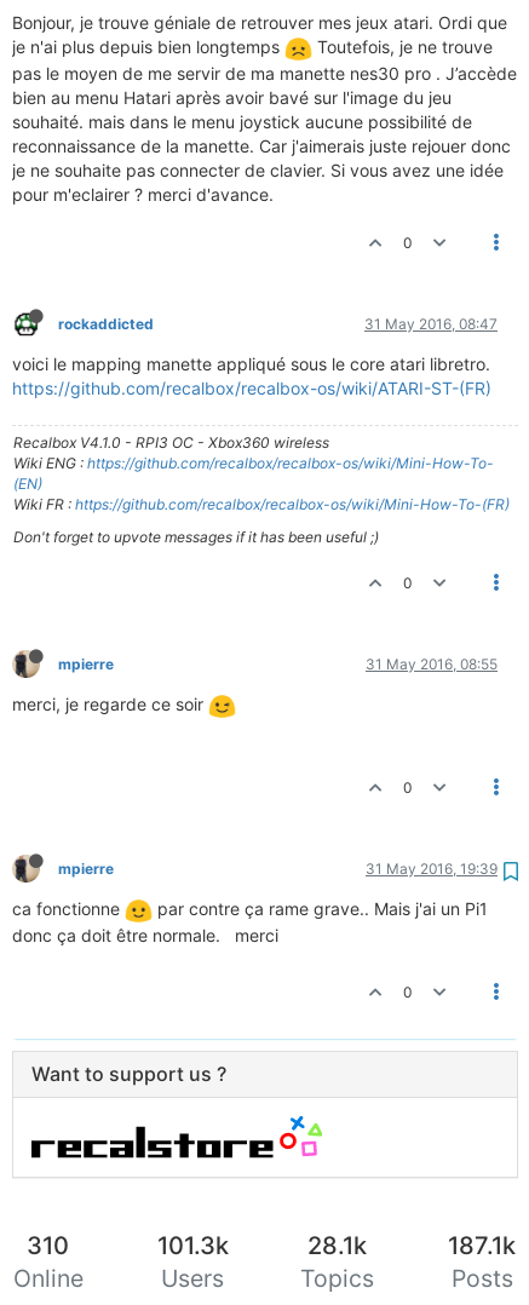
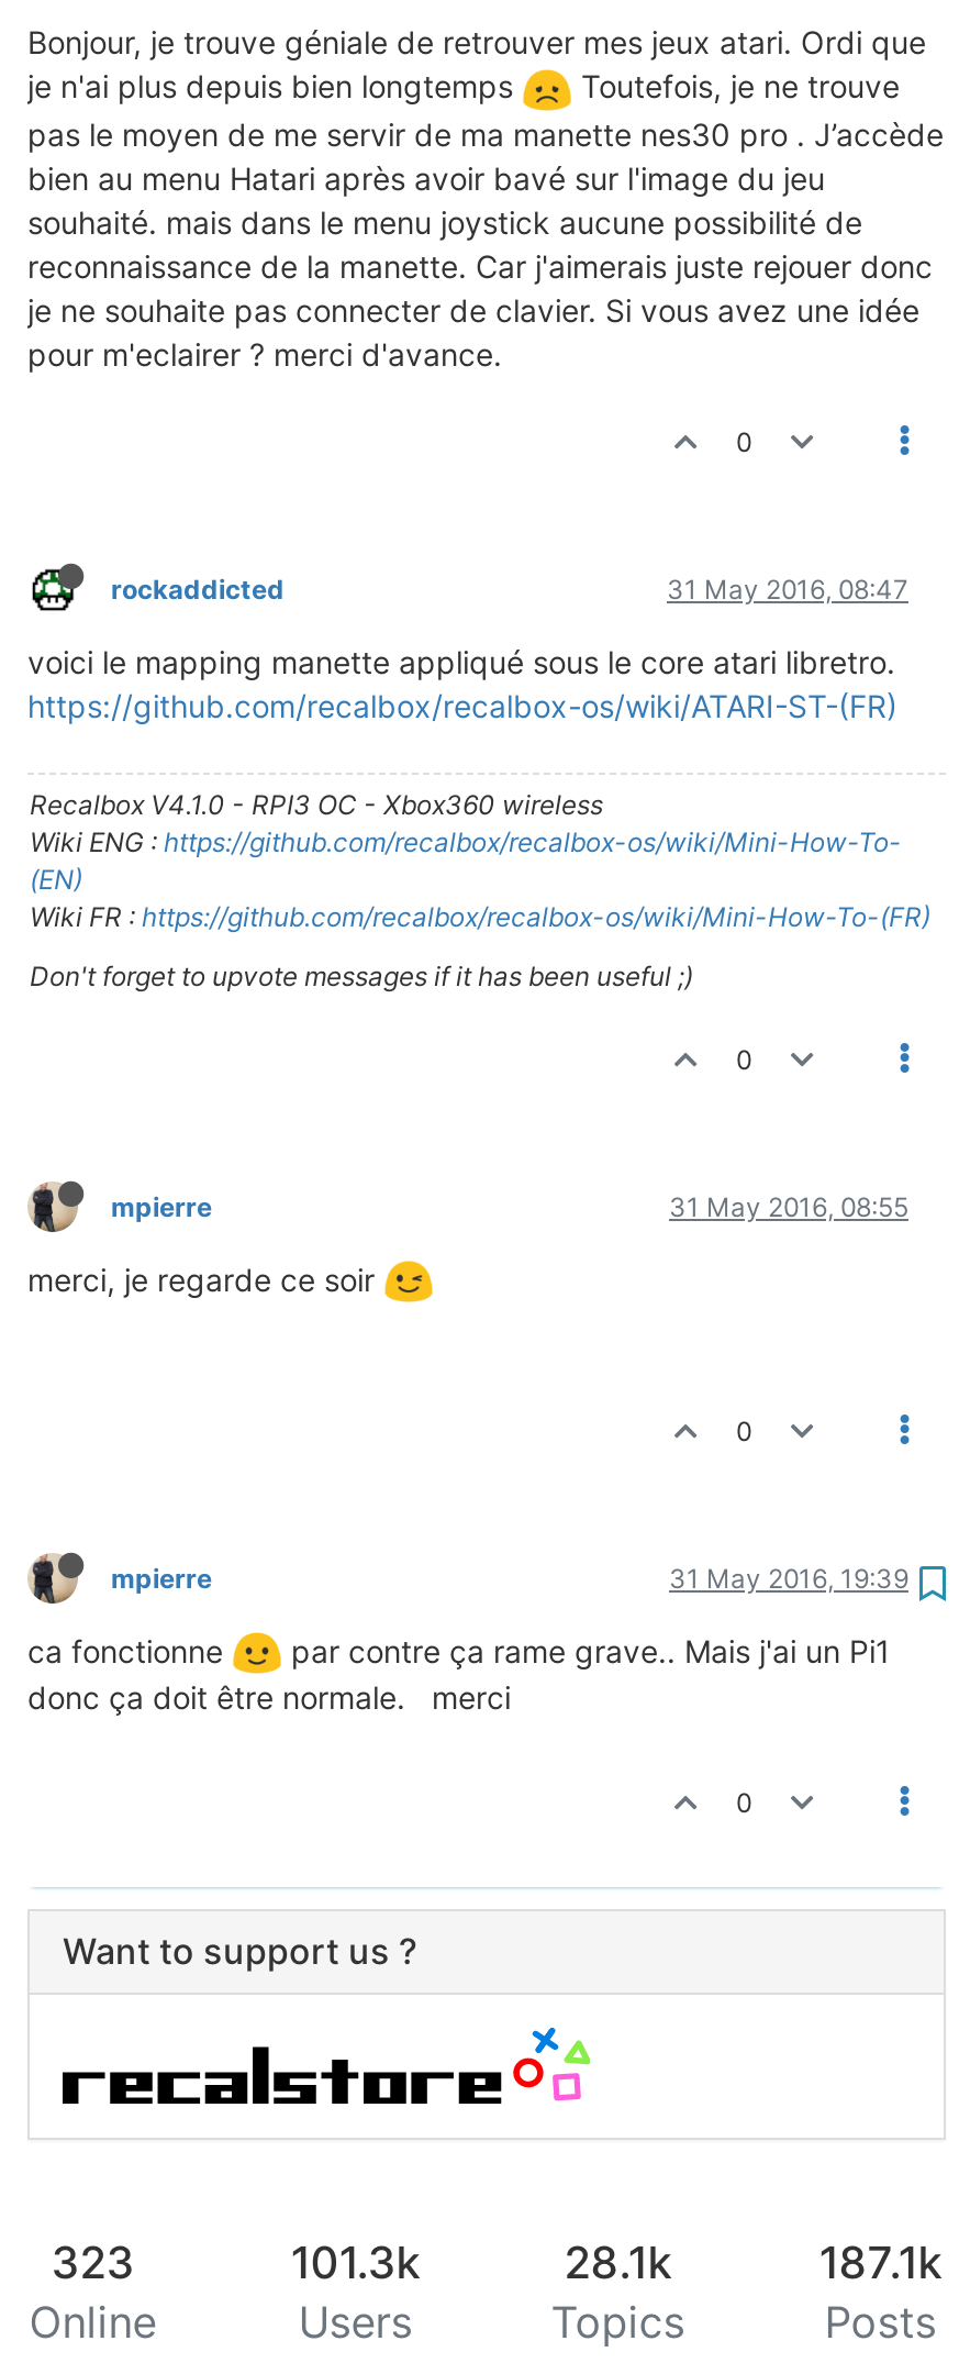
[27,1231,69,1260] 310 -> [51,2237,135,2290] 323

